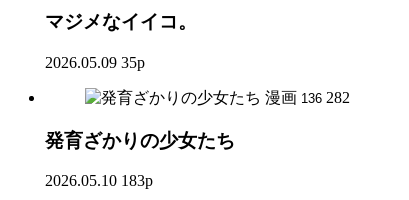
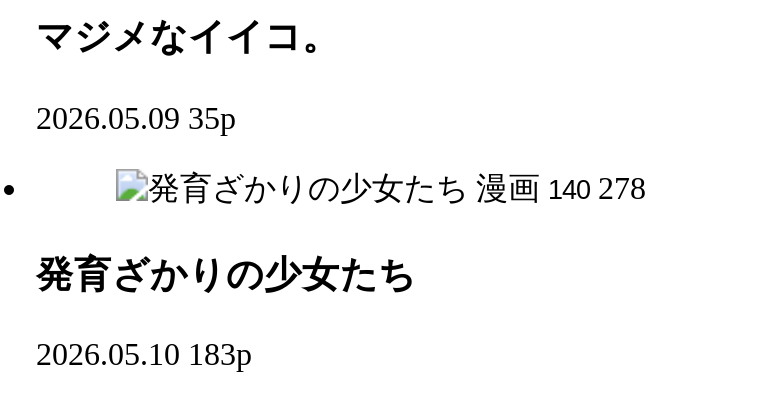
[265,89,350,106] 漫画 136 282 -> [476,171,646,205] 漫画 140 278

